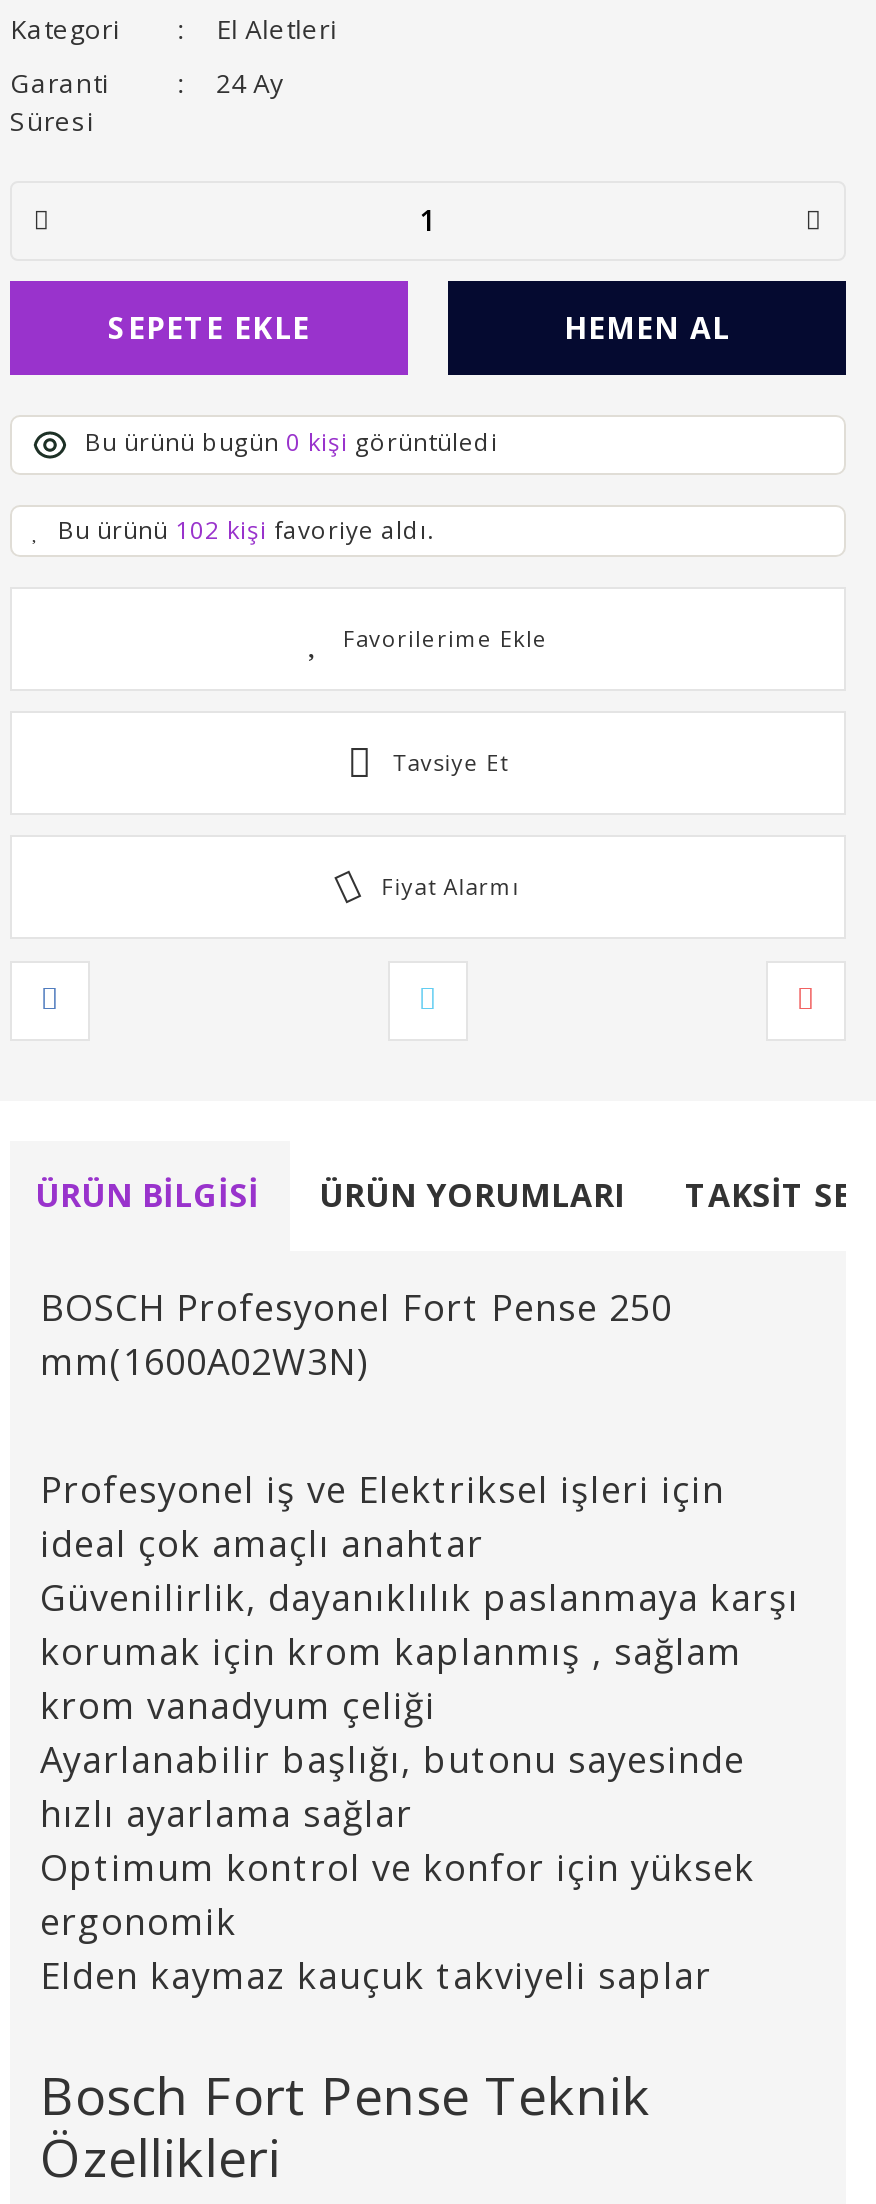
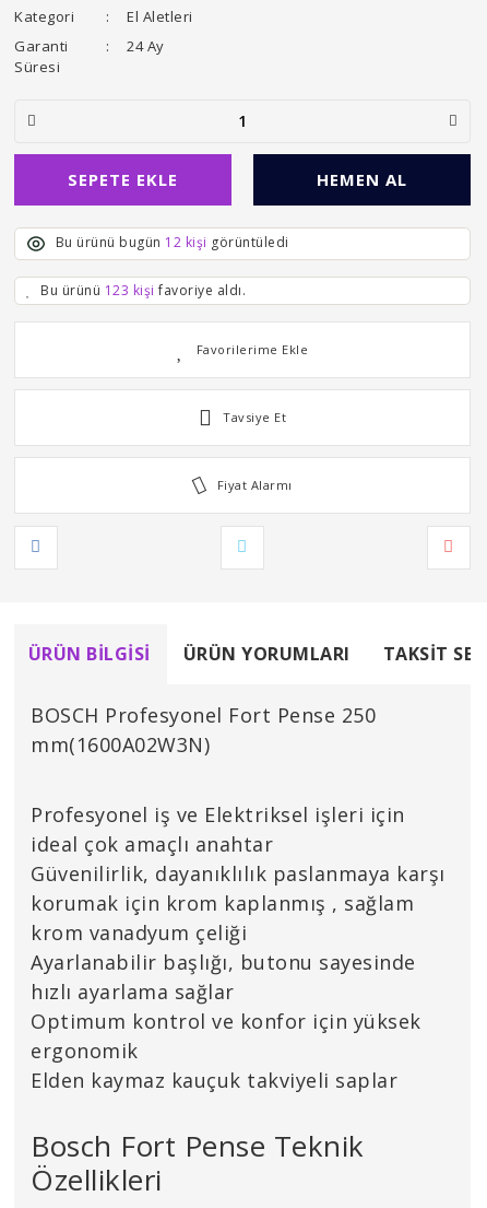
[85,424,498,458] Bu ürünü bugün 0 kişi görüntüledi -> [55,233,289,251] Bu ürünü bugün 12 kişi görüntüledi
[58,512,434,546] Bu ürünü 102 kişi favoriye aldı. -> [40,280,246,299] Bu ürünü 123 kişi favoriye aldı.

